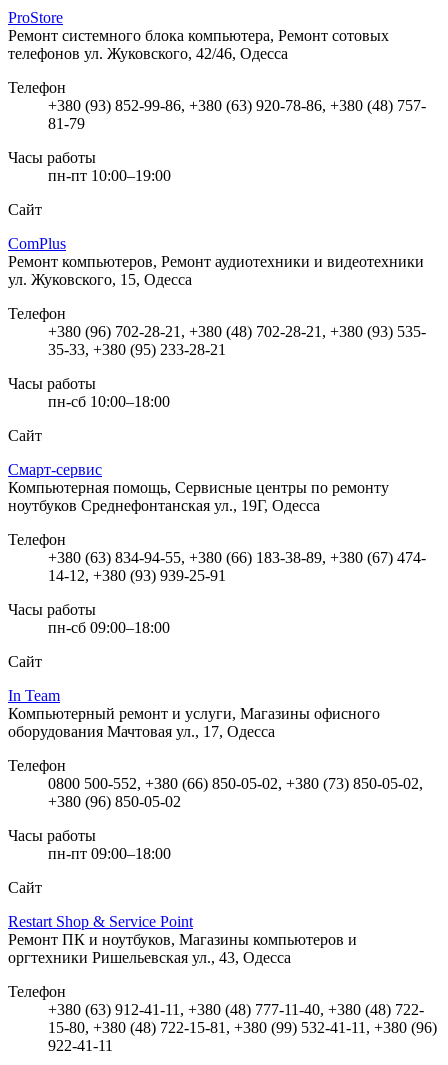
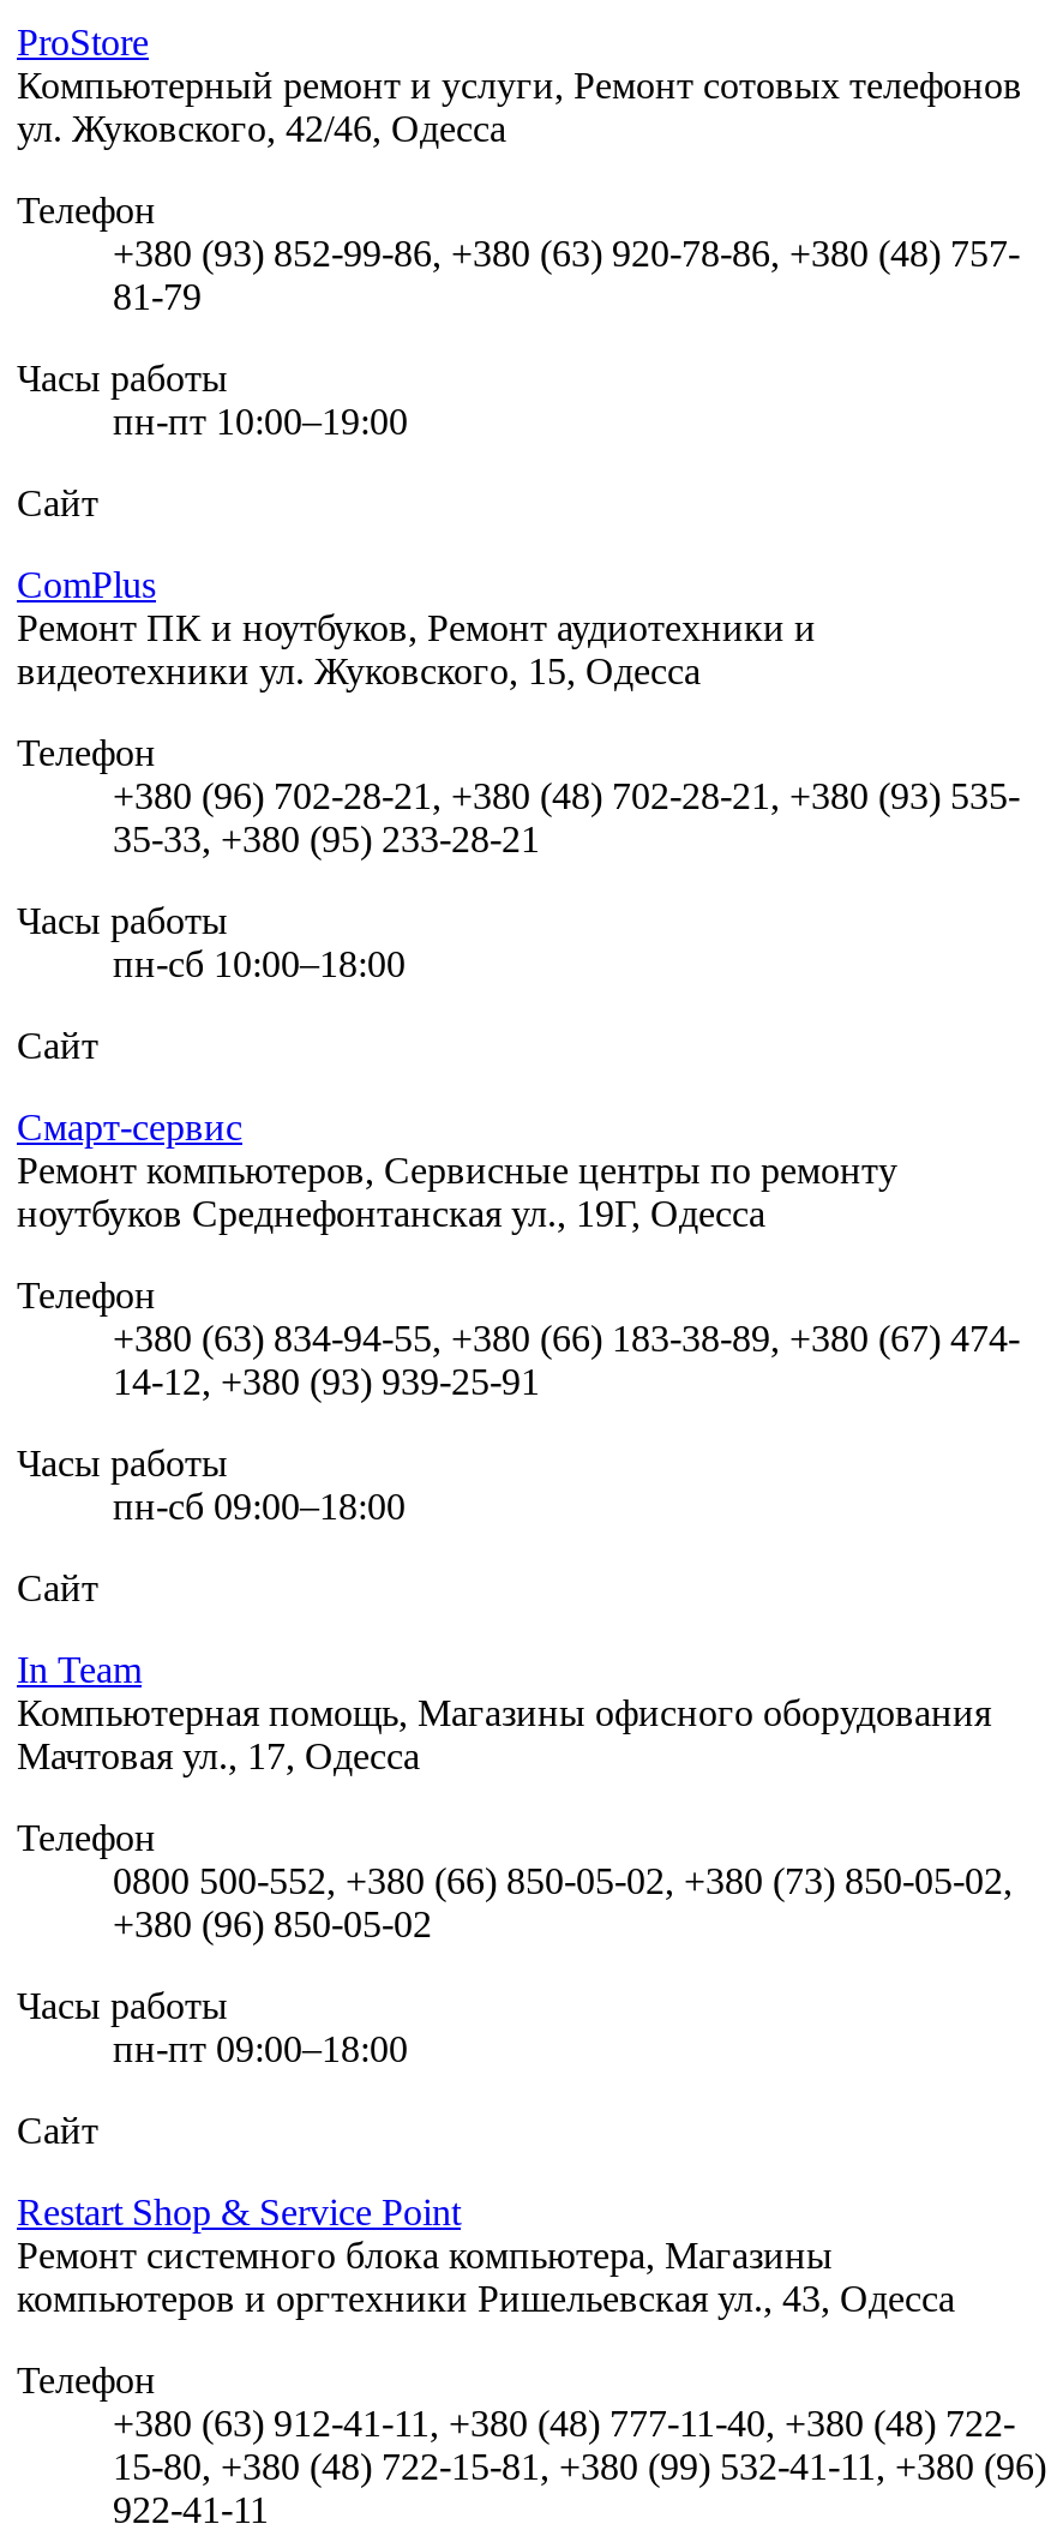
[8,27,389,62] Ремонт системного блока компьютера, Ремонт сотовых | телефонов ул. Жуковского, 42/46, Одесса -> [17,65,1022,149] Компьютерный ремонт и услуги, Ремонт сотовых телефонов | ул. Жуковского, 42/46, Одесса
[8,253,424,288] Ремонт компьютеров, Ремонт аудиотехники и видеотехники | ул. Жуковского, 15, Одесса -> [17,607,816,691] Ремонт ПК и ноутбуков, Ремонт аудиотехники и | видеотехники ул. Жуковского, 15, Одесса
[8,479,389,496] Компьютерная помощь, Сервисные центры по ремонту -> [17,1150,897,1190] Ремонт компьютеров, Сервисные центры по ремонту
[8,705,380,740] Компьютерный ремонт и услуги, Магазины офисного | оборудования Мачтовая ул., 17, Одесса -> [17,1692,991,1776] Компьютерная помощь, Магазины офисного оборудования | Мачтовая ул., 17, Одесса
[8,931,357,966] Ремонт ПК и ноутбуков, Магазины компьютеров и | оргтехники Ришельевская ул., 43, Одесса -> [17,2235,955,2319] Ремонт системного блока компьютера, Магазины | компьютеров и оргтехники Ришельевская ул., 43, Одесса

